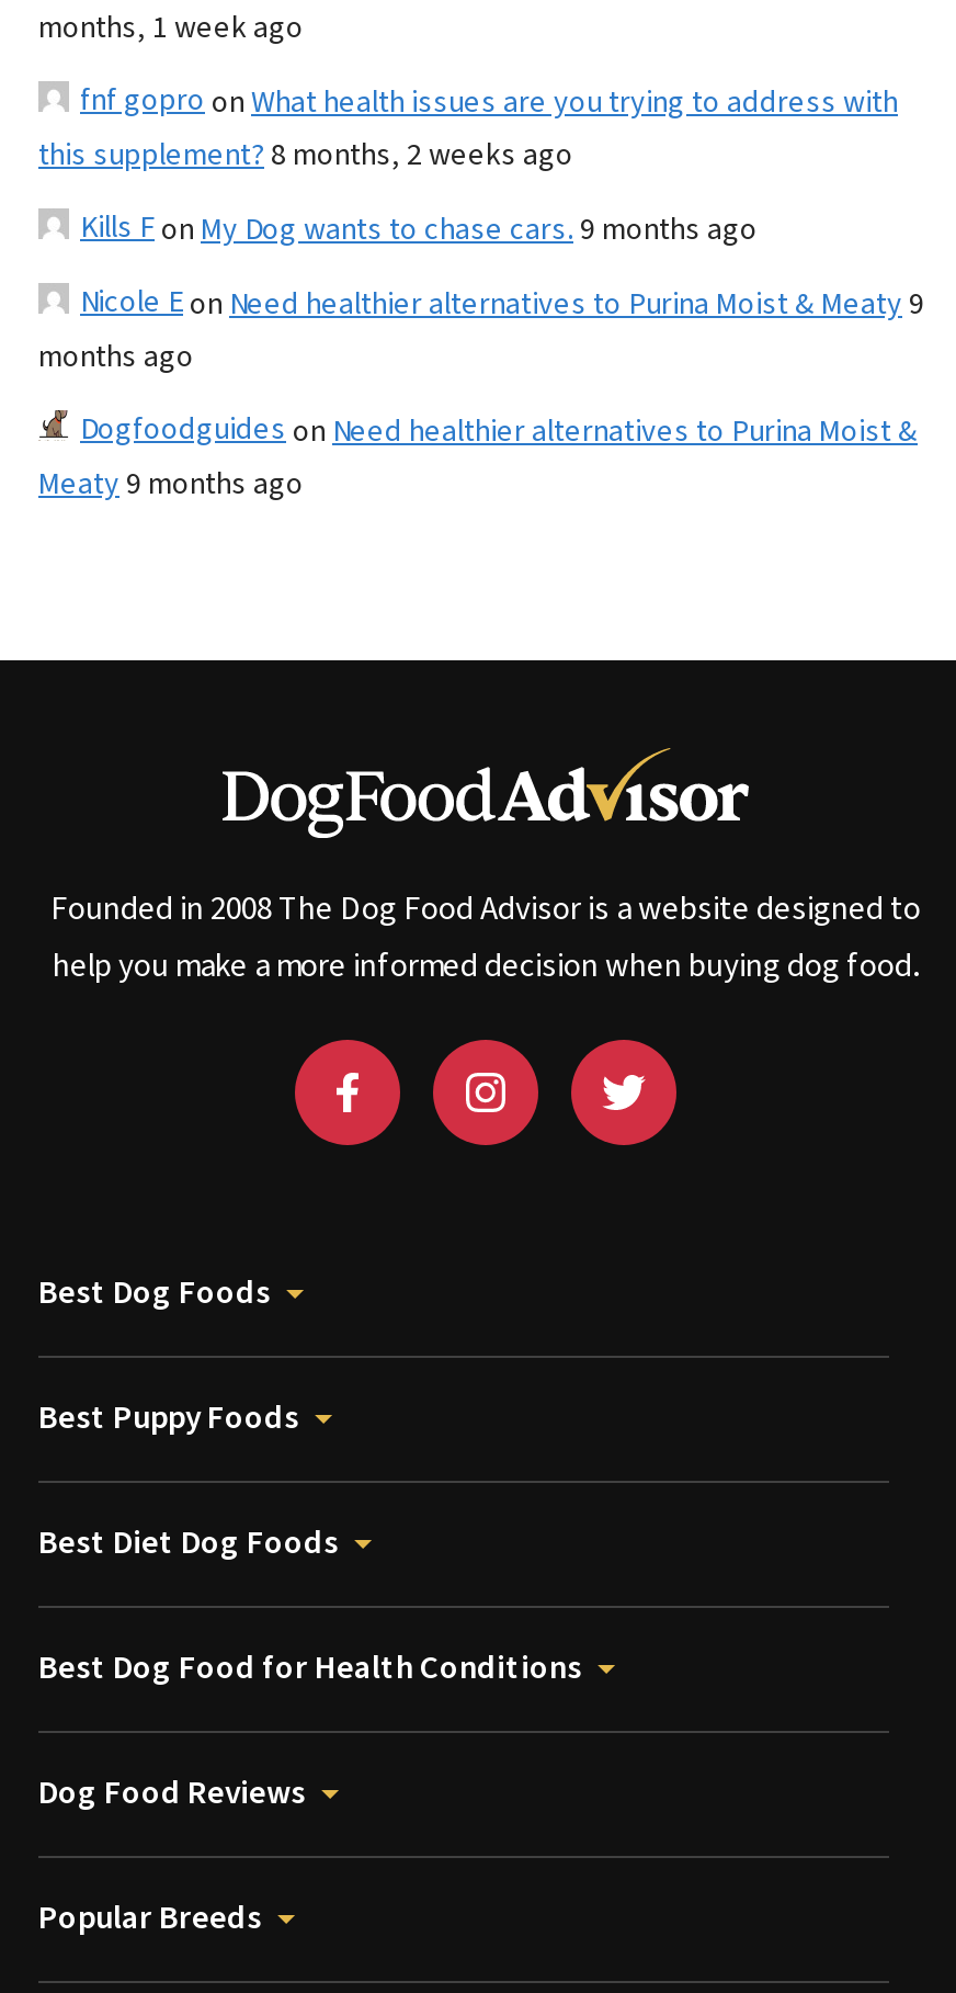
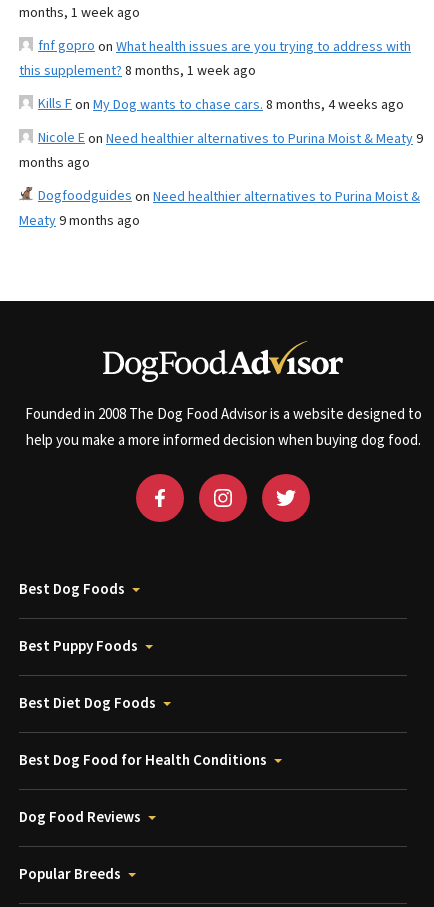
[38,133,573,177] this supplement? 8 months, 2 weeks ago -> [19,61,256,81] this supplement? 8 months, 1 week ago
[80,206,758,252] Kills Fon My Dog wants to chase cars. 9 months ago -> [38,94,404,115] Kills Fon My Dog wants to chase cars. 8 months, 4 weeks ago

